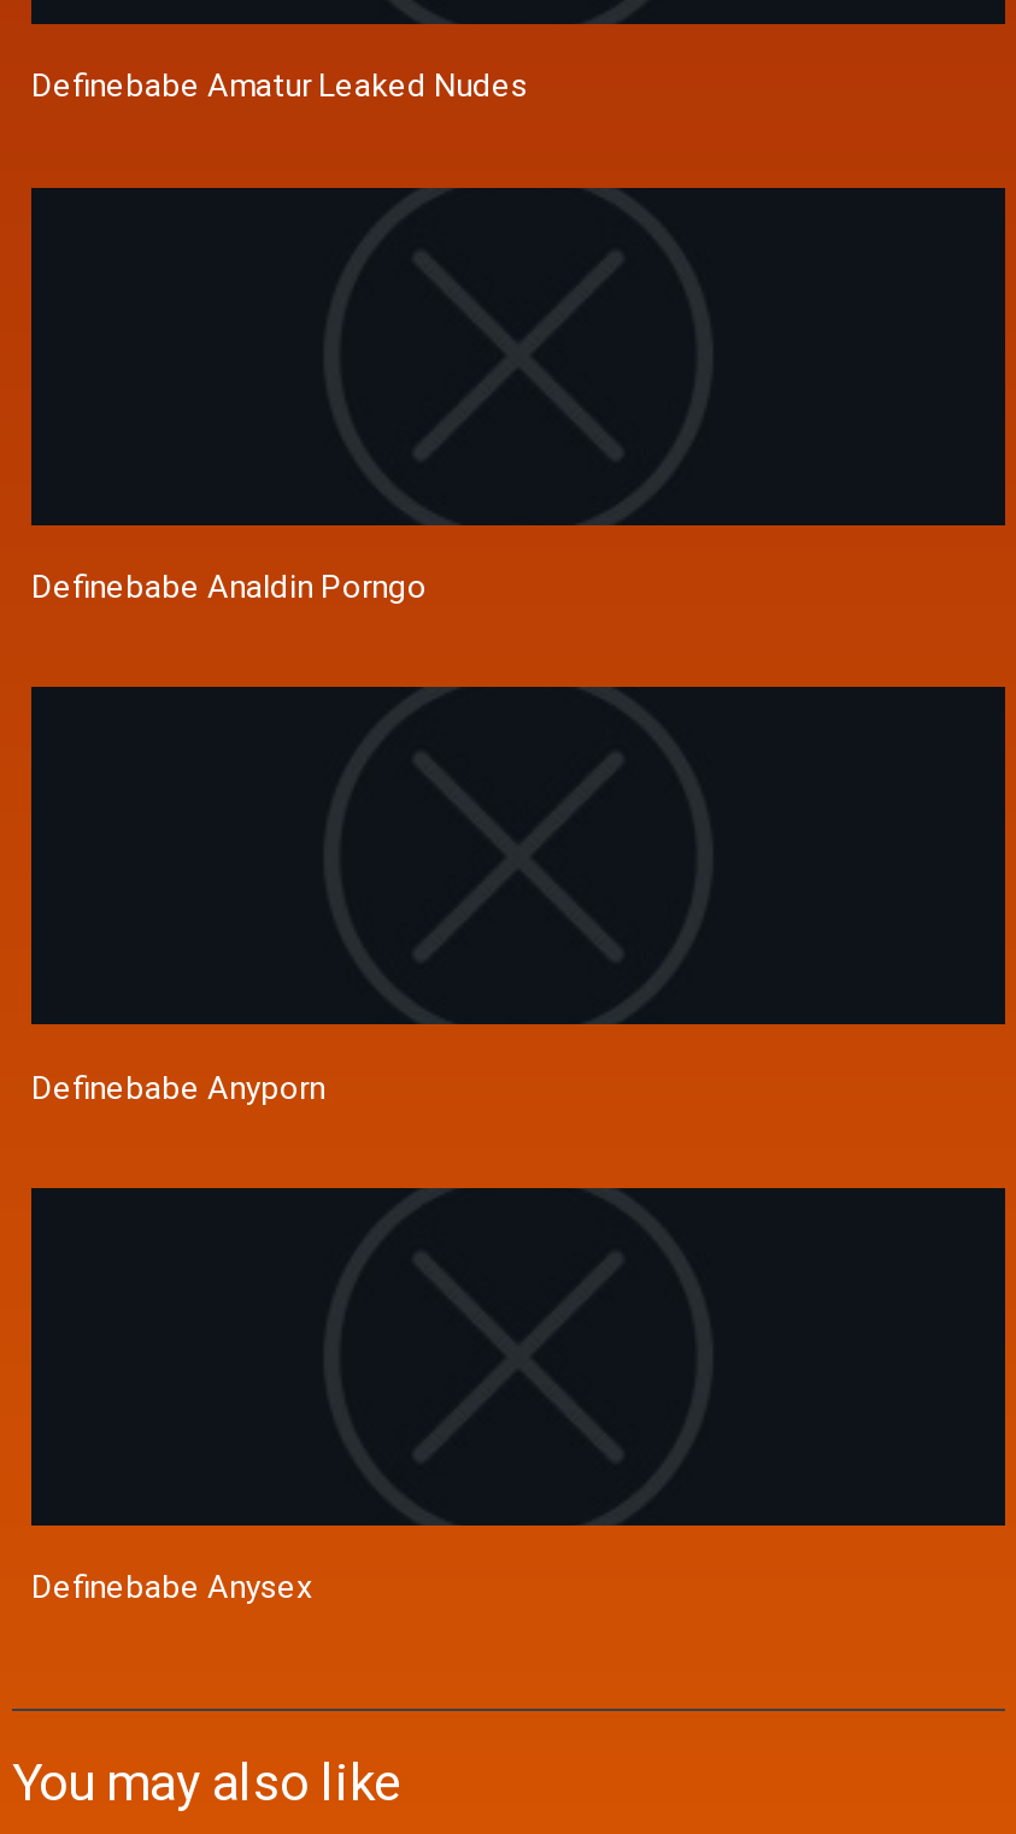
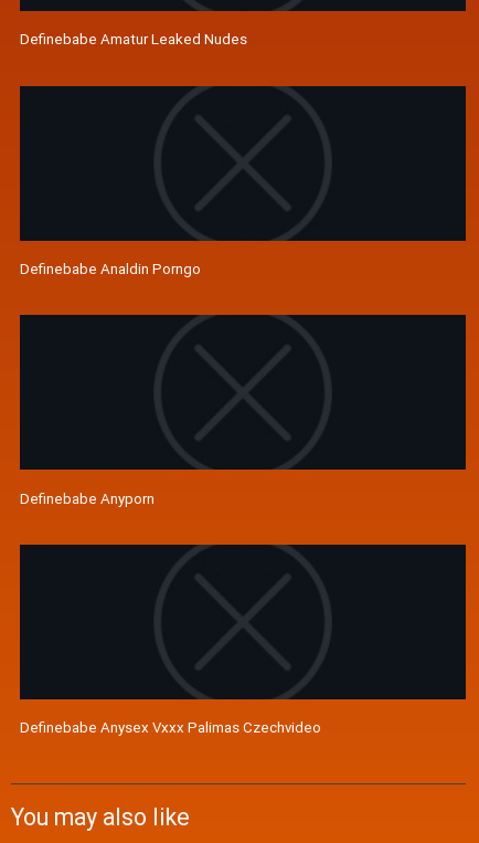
[31,1567,313,1608] Definebabe Anysex -> [20,718,321,737] Definebabe Anysex Vxxx Palimas Czechvideo

